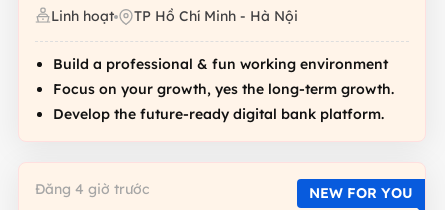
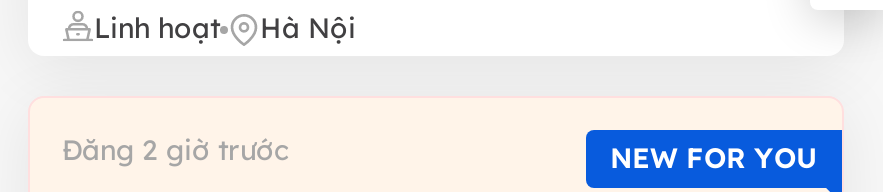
[53,7,394,123] TP Hồ Chí Minh - Hà Nội | Build a professional & fun working environment | Focus on your growth, yes the long-term growth. | Develop the future-ready digital bank platform. -> [260,10,356,46] Hà Nội
[35,180,149,198] Đăng 4 giờ trước -> [62,132,288,168] Đăng 2 giờ trước

